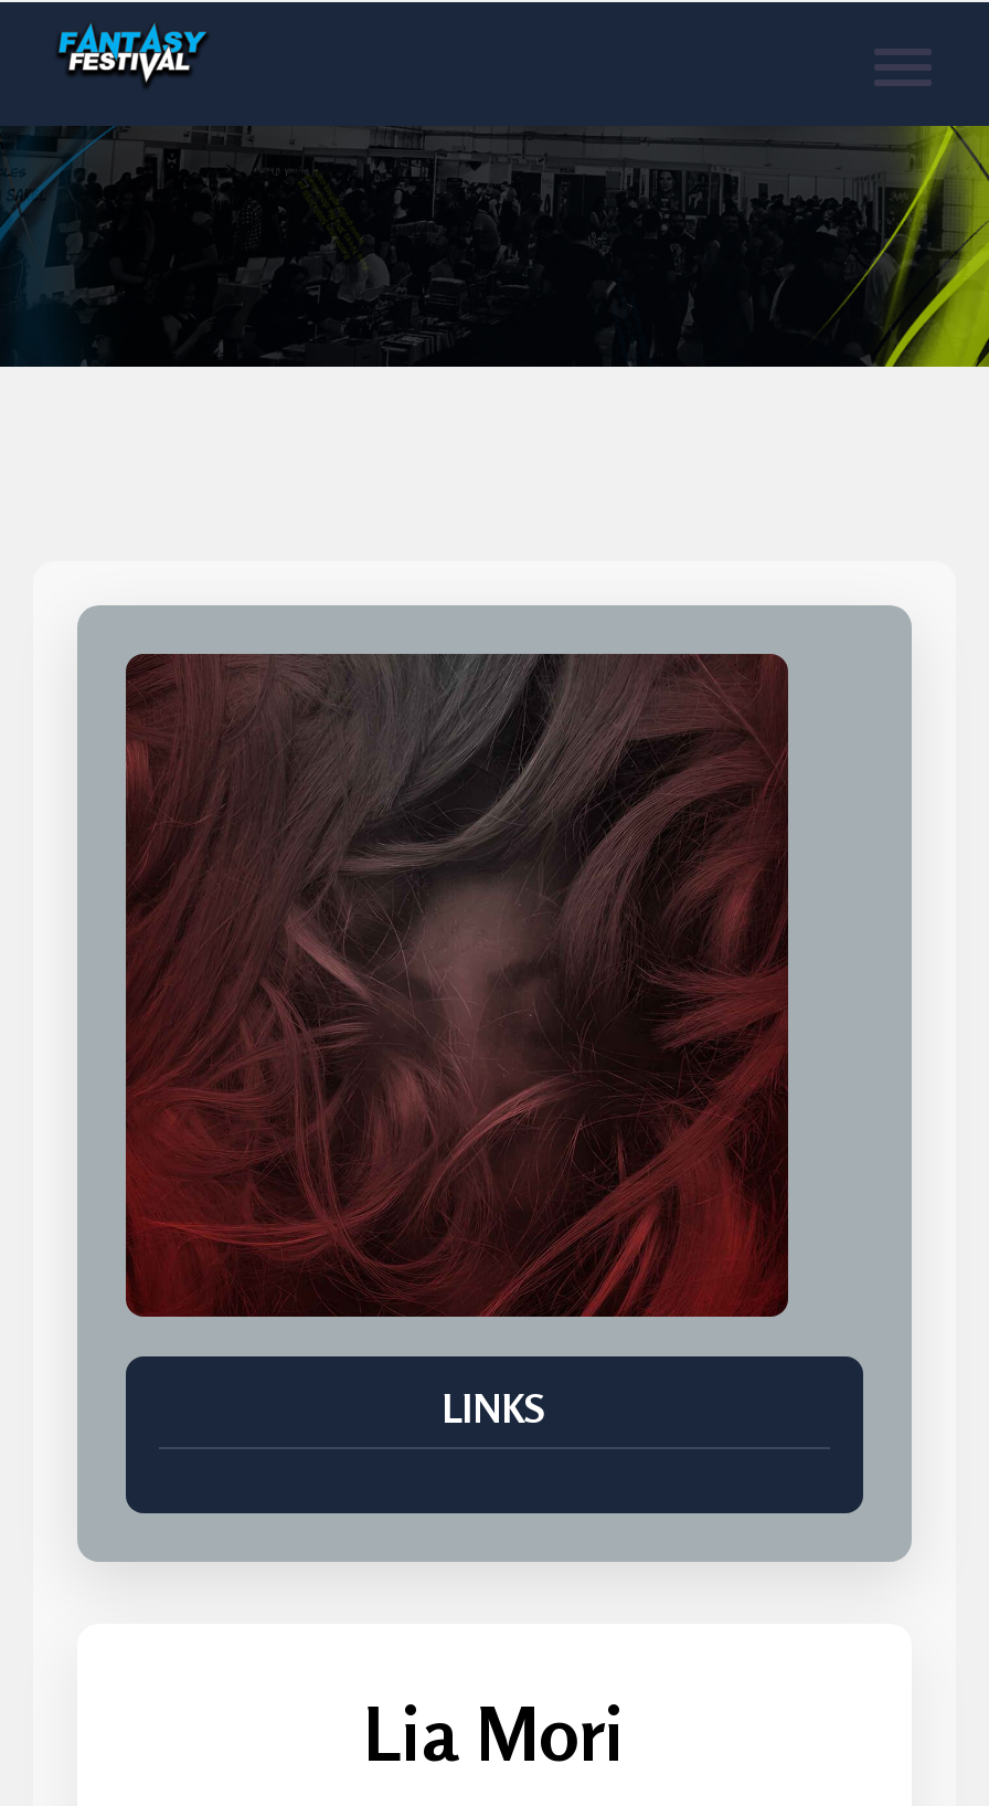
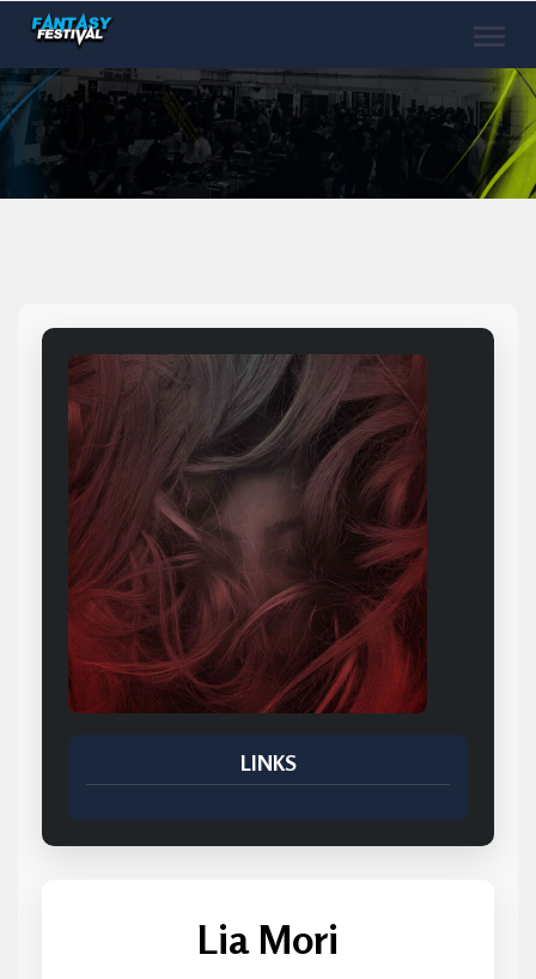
[79,608,910,1560] [image] -> [42,328,494,846] [image]

